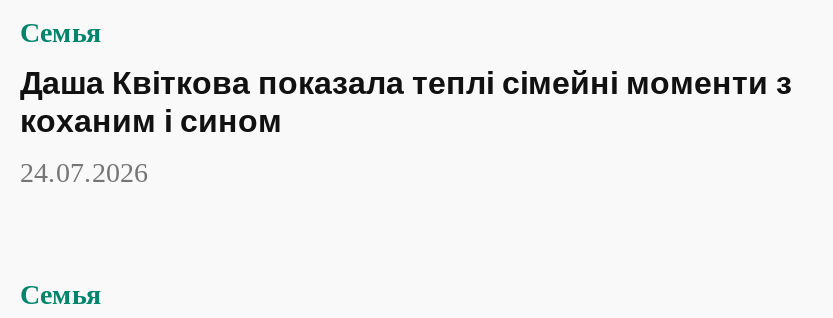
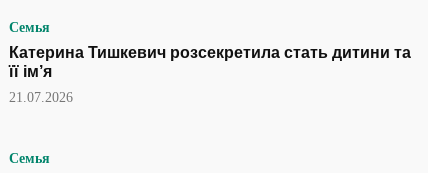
[20,66,792,138] Даша Квіткова показала теплі сімейні моменти з | коханим і сином -> [9,44,411,80] Катерина Тишкевич розсекретила стать дитини та | її ім’я
[20,158,148,188] 24.07.2026 -> [9,90,73,105] 21.07.2026

